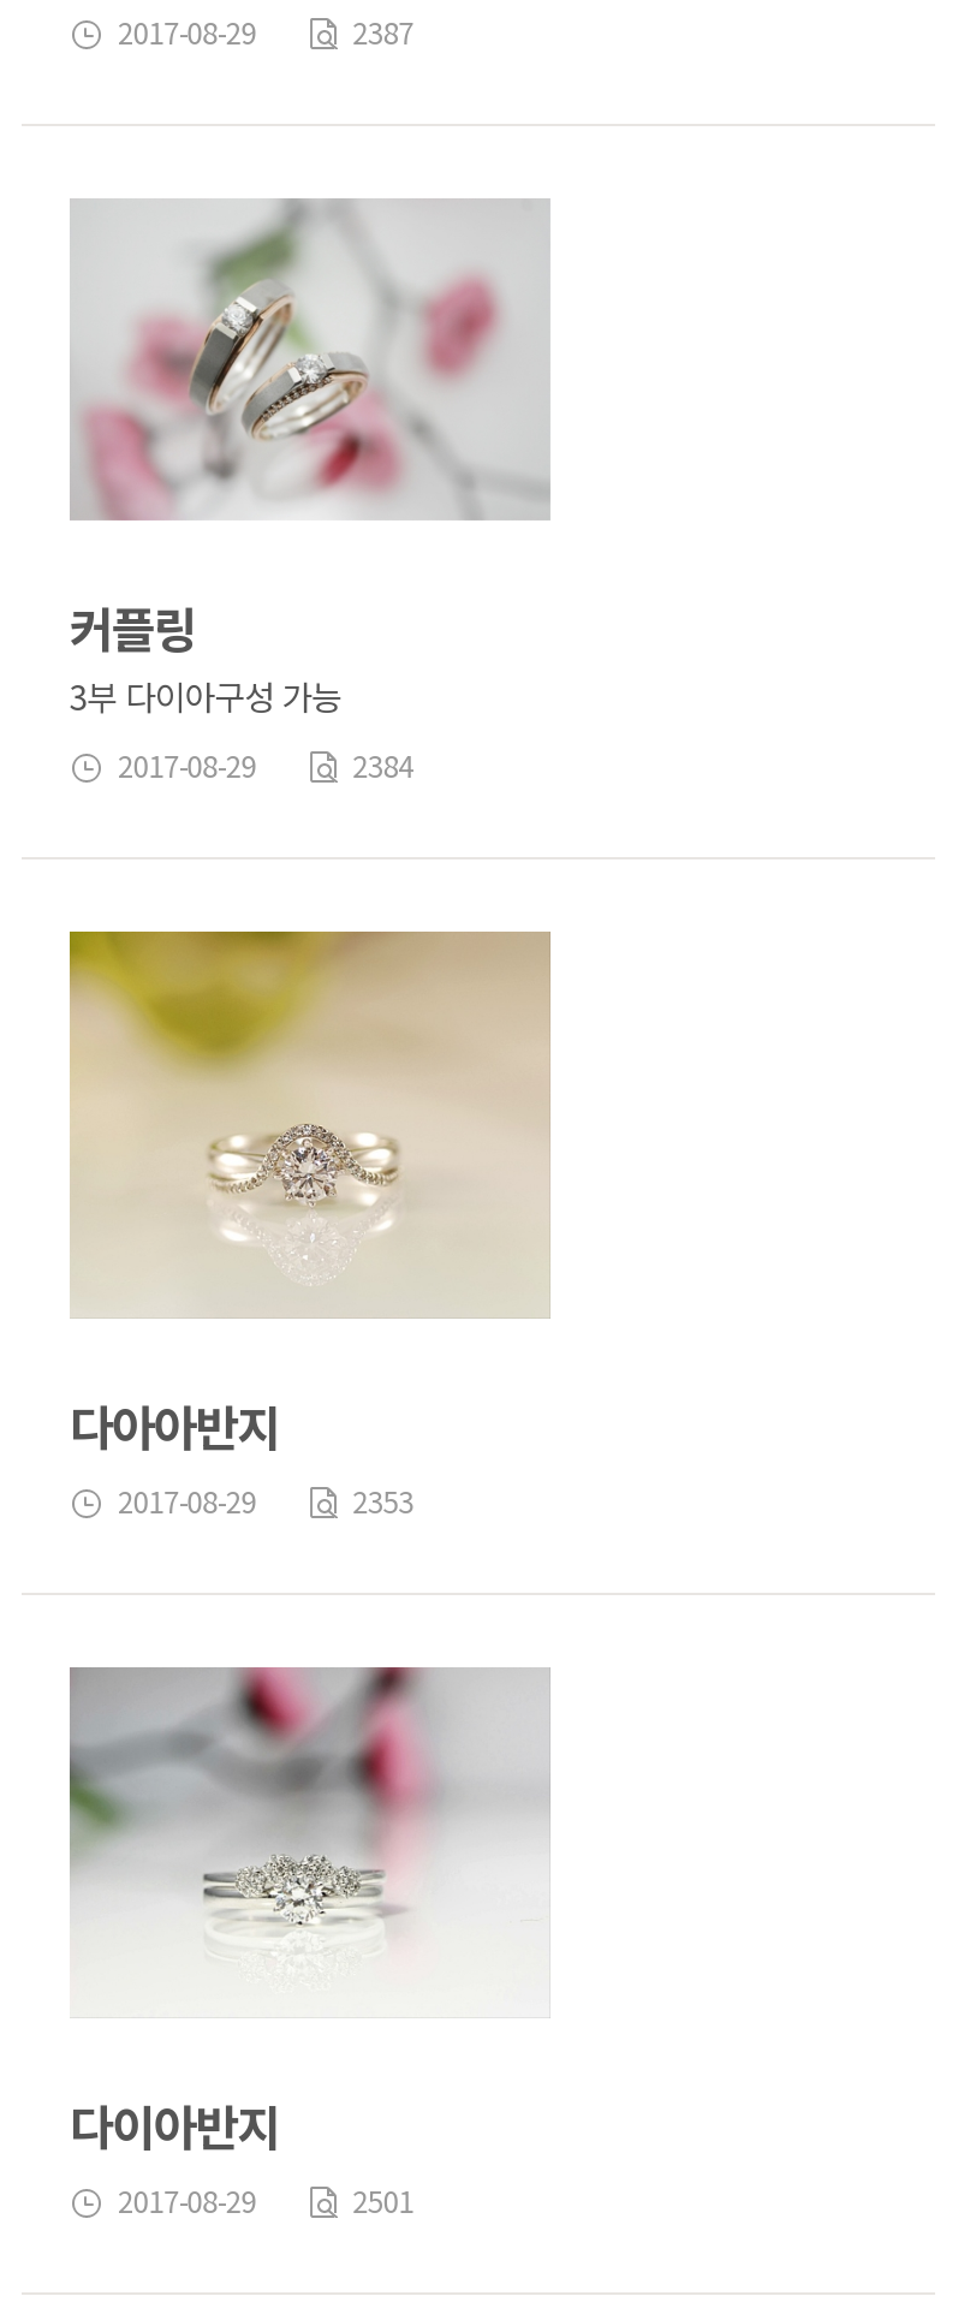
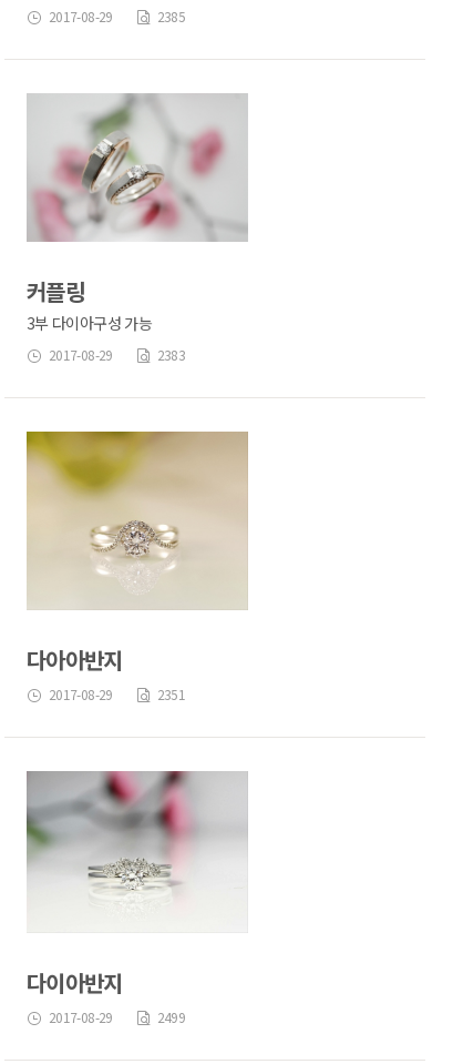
[352,12,414,53] 2387 -> [157,7,185,26] 2385
[352,743,414,784] 2384 -> [157,345,185,364] 2383
[352,1481,414,1522] 2353 -> [157,685,185,704] 2351
[352,2179,414,2220] 2501 -> [157,1007,185,1026] 2499

